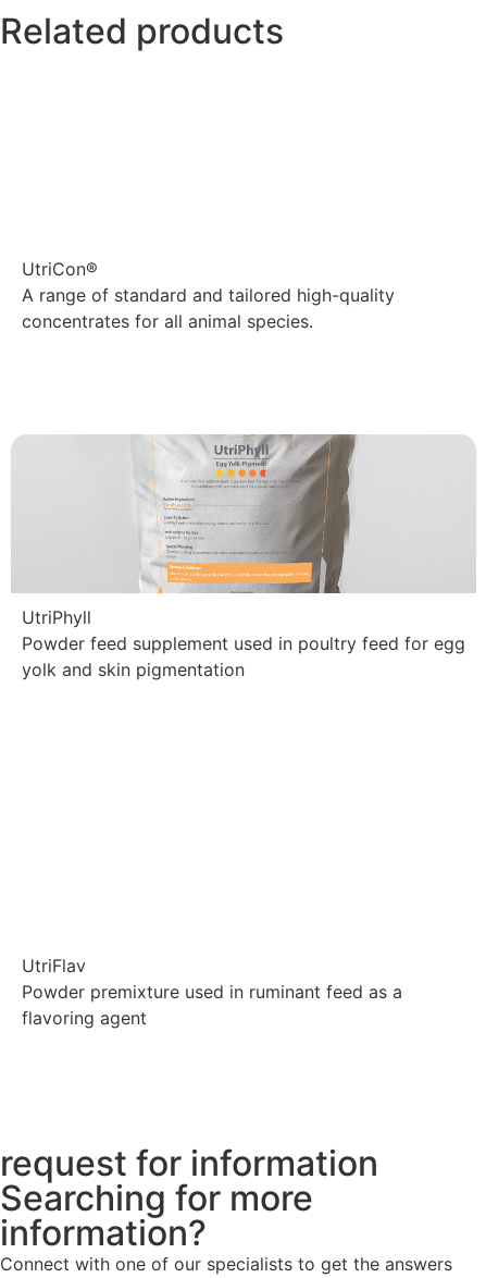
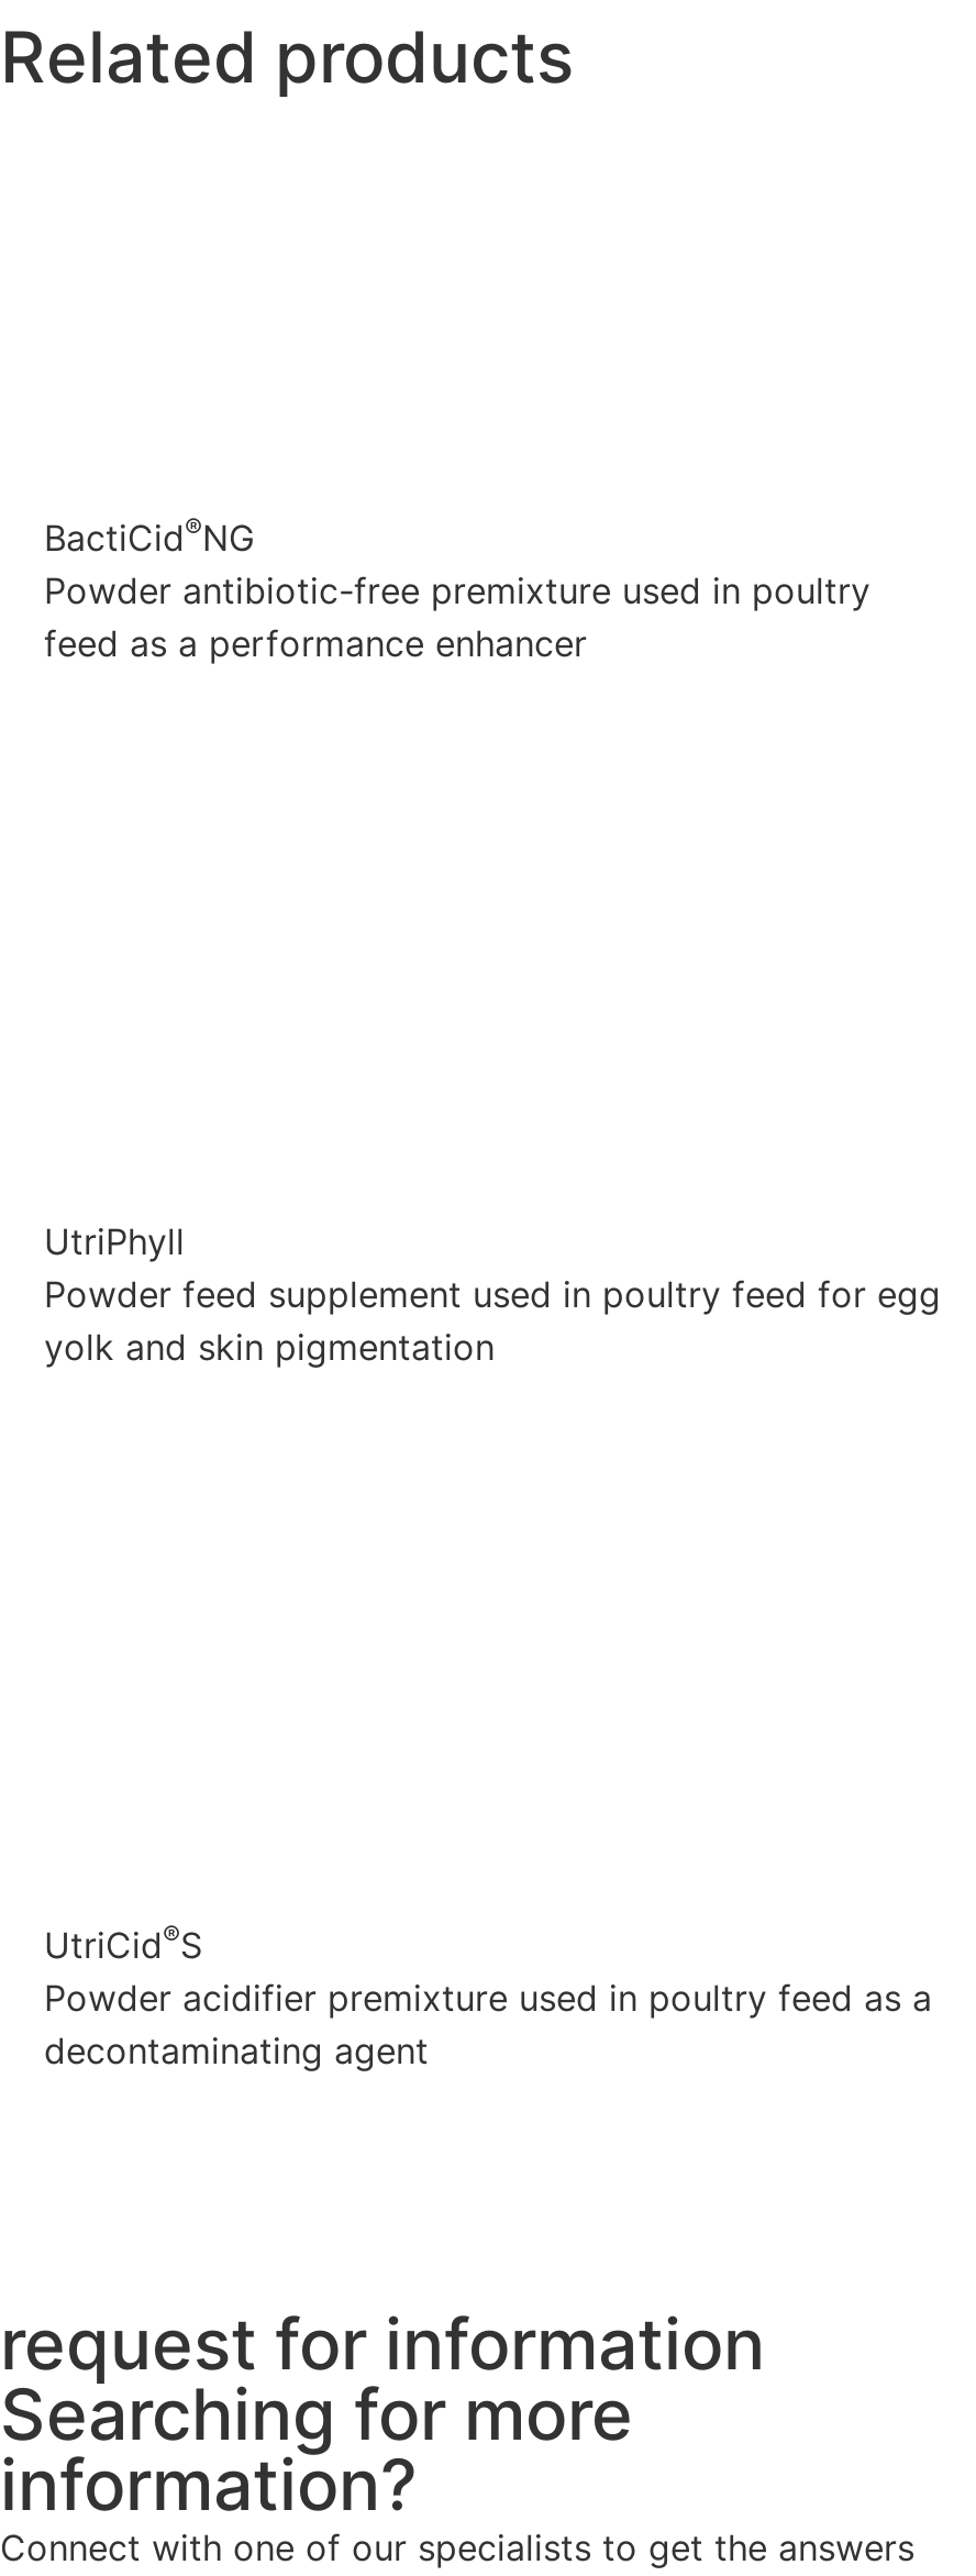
[22,258,395,332] UtriCon® | A range of standard and tailored high-quality | concentrates for all animal species. -> [44,512,870,666] BactiCid®NG | Powder antibiotic-free premixture used in poultry | feed as a performance enhancer
[11,433,476,594] [image] -> none
[22,955,402,1029] UtriFlav | Powder premixture used in ruminant feed as a | flavoring agent -> [44,1919,932,2073] UtriCid®S | Powder acidifier premixture used in poultry feed as a | decontaminating agent

